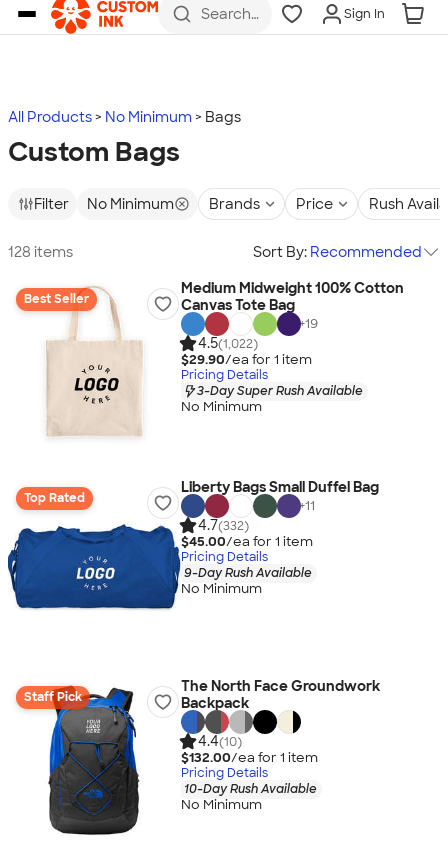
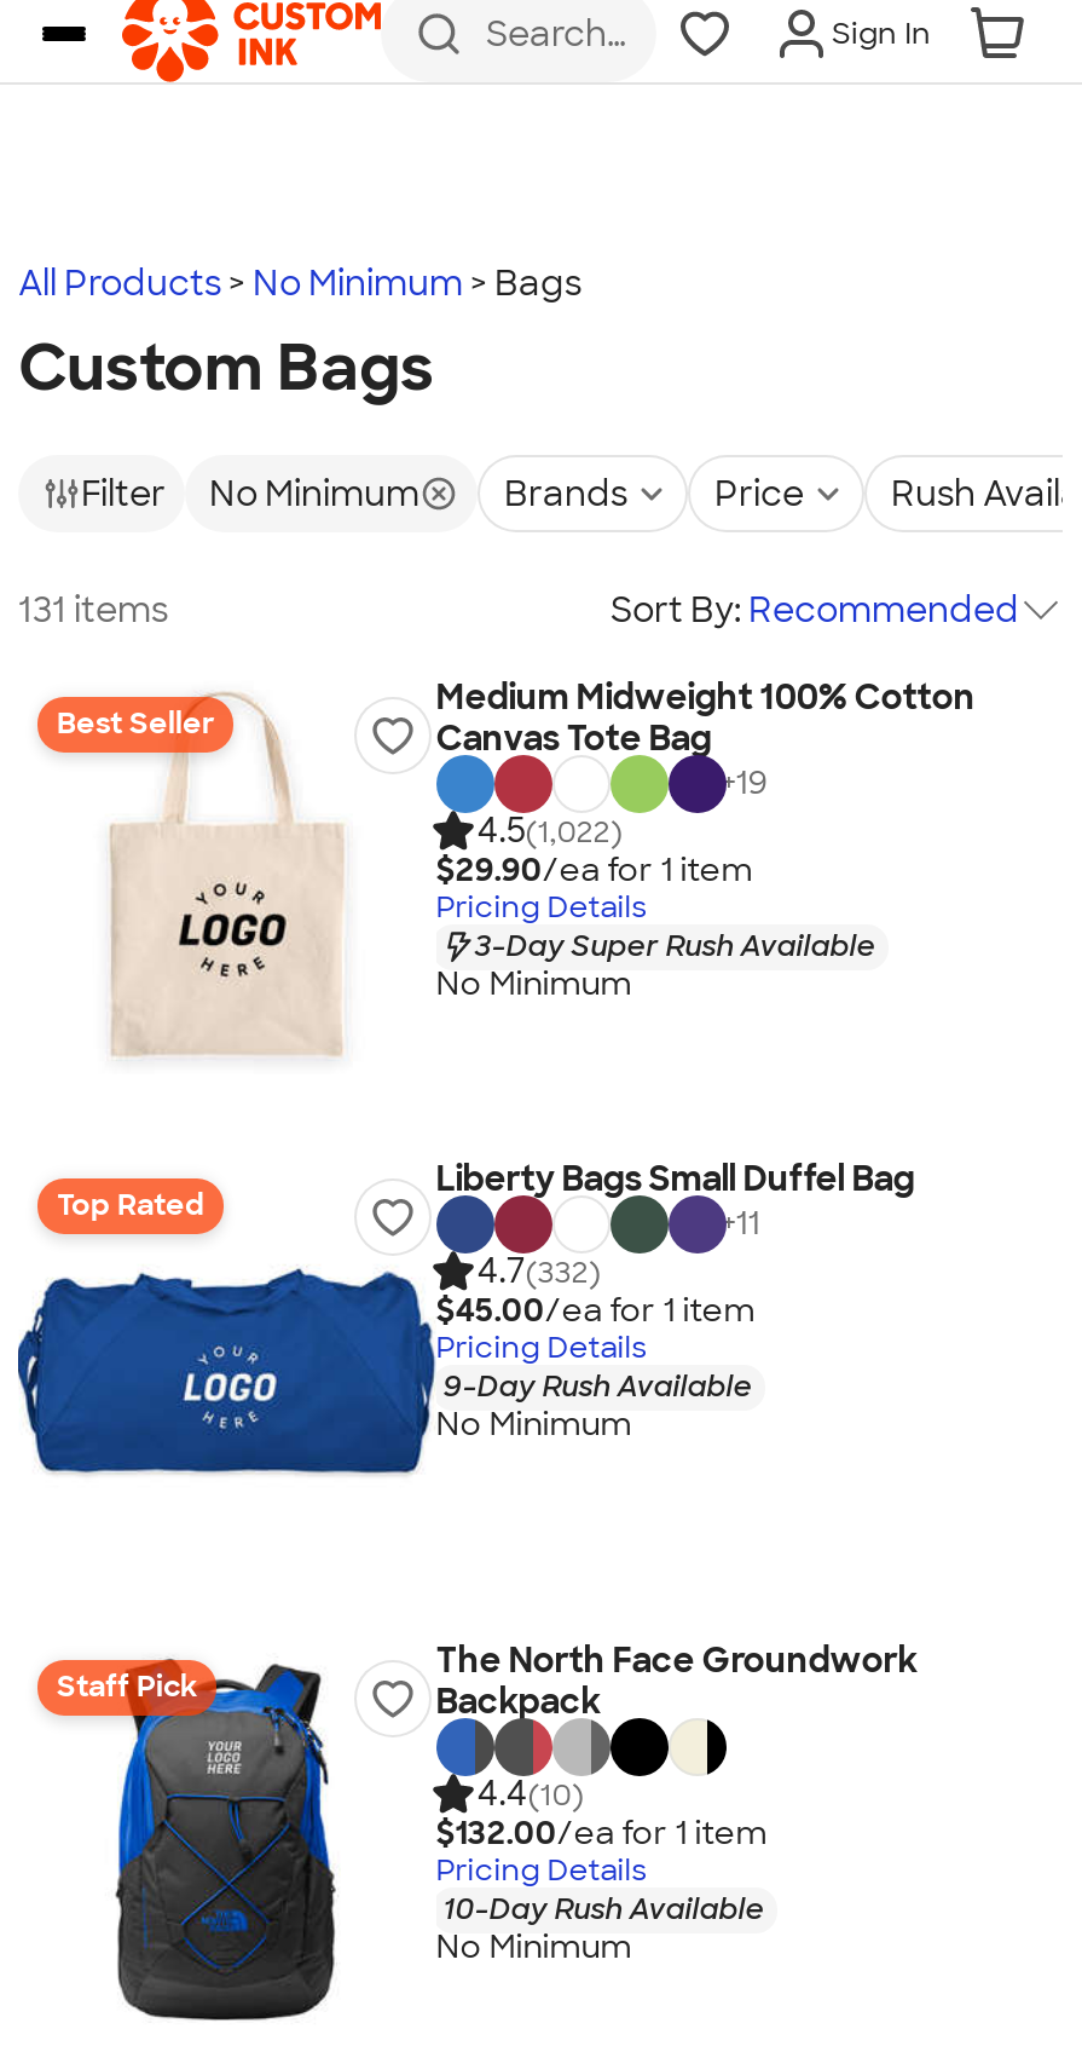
[8,242,73,260] 128 items -> [18,587,168,630] 131 items

